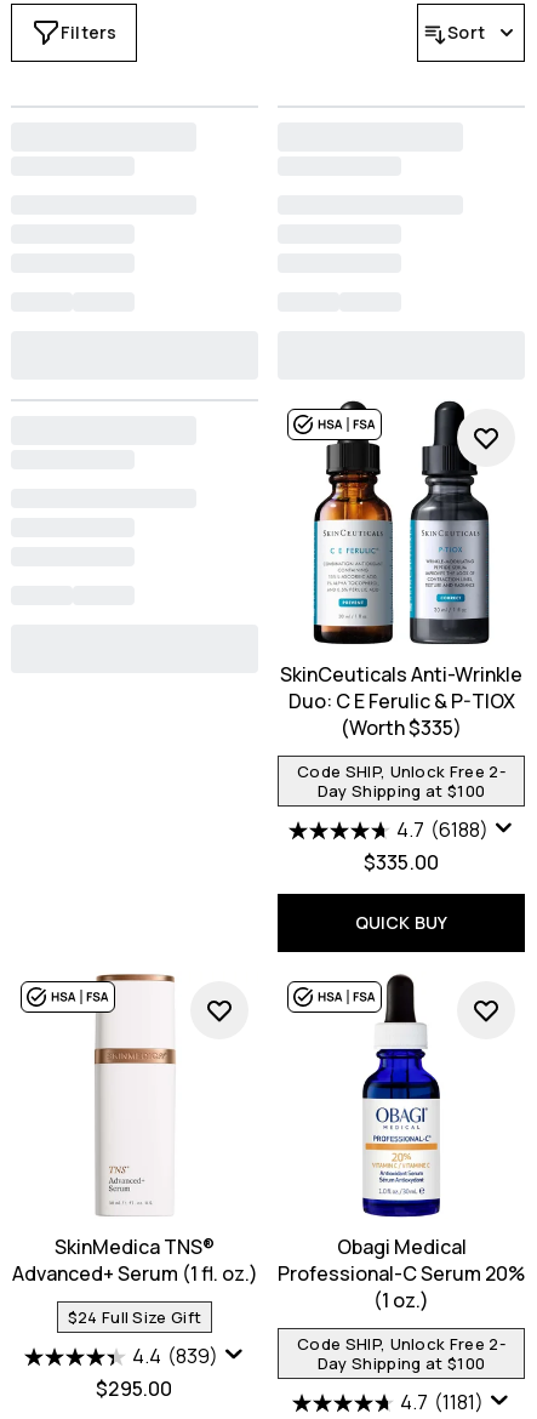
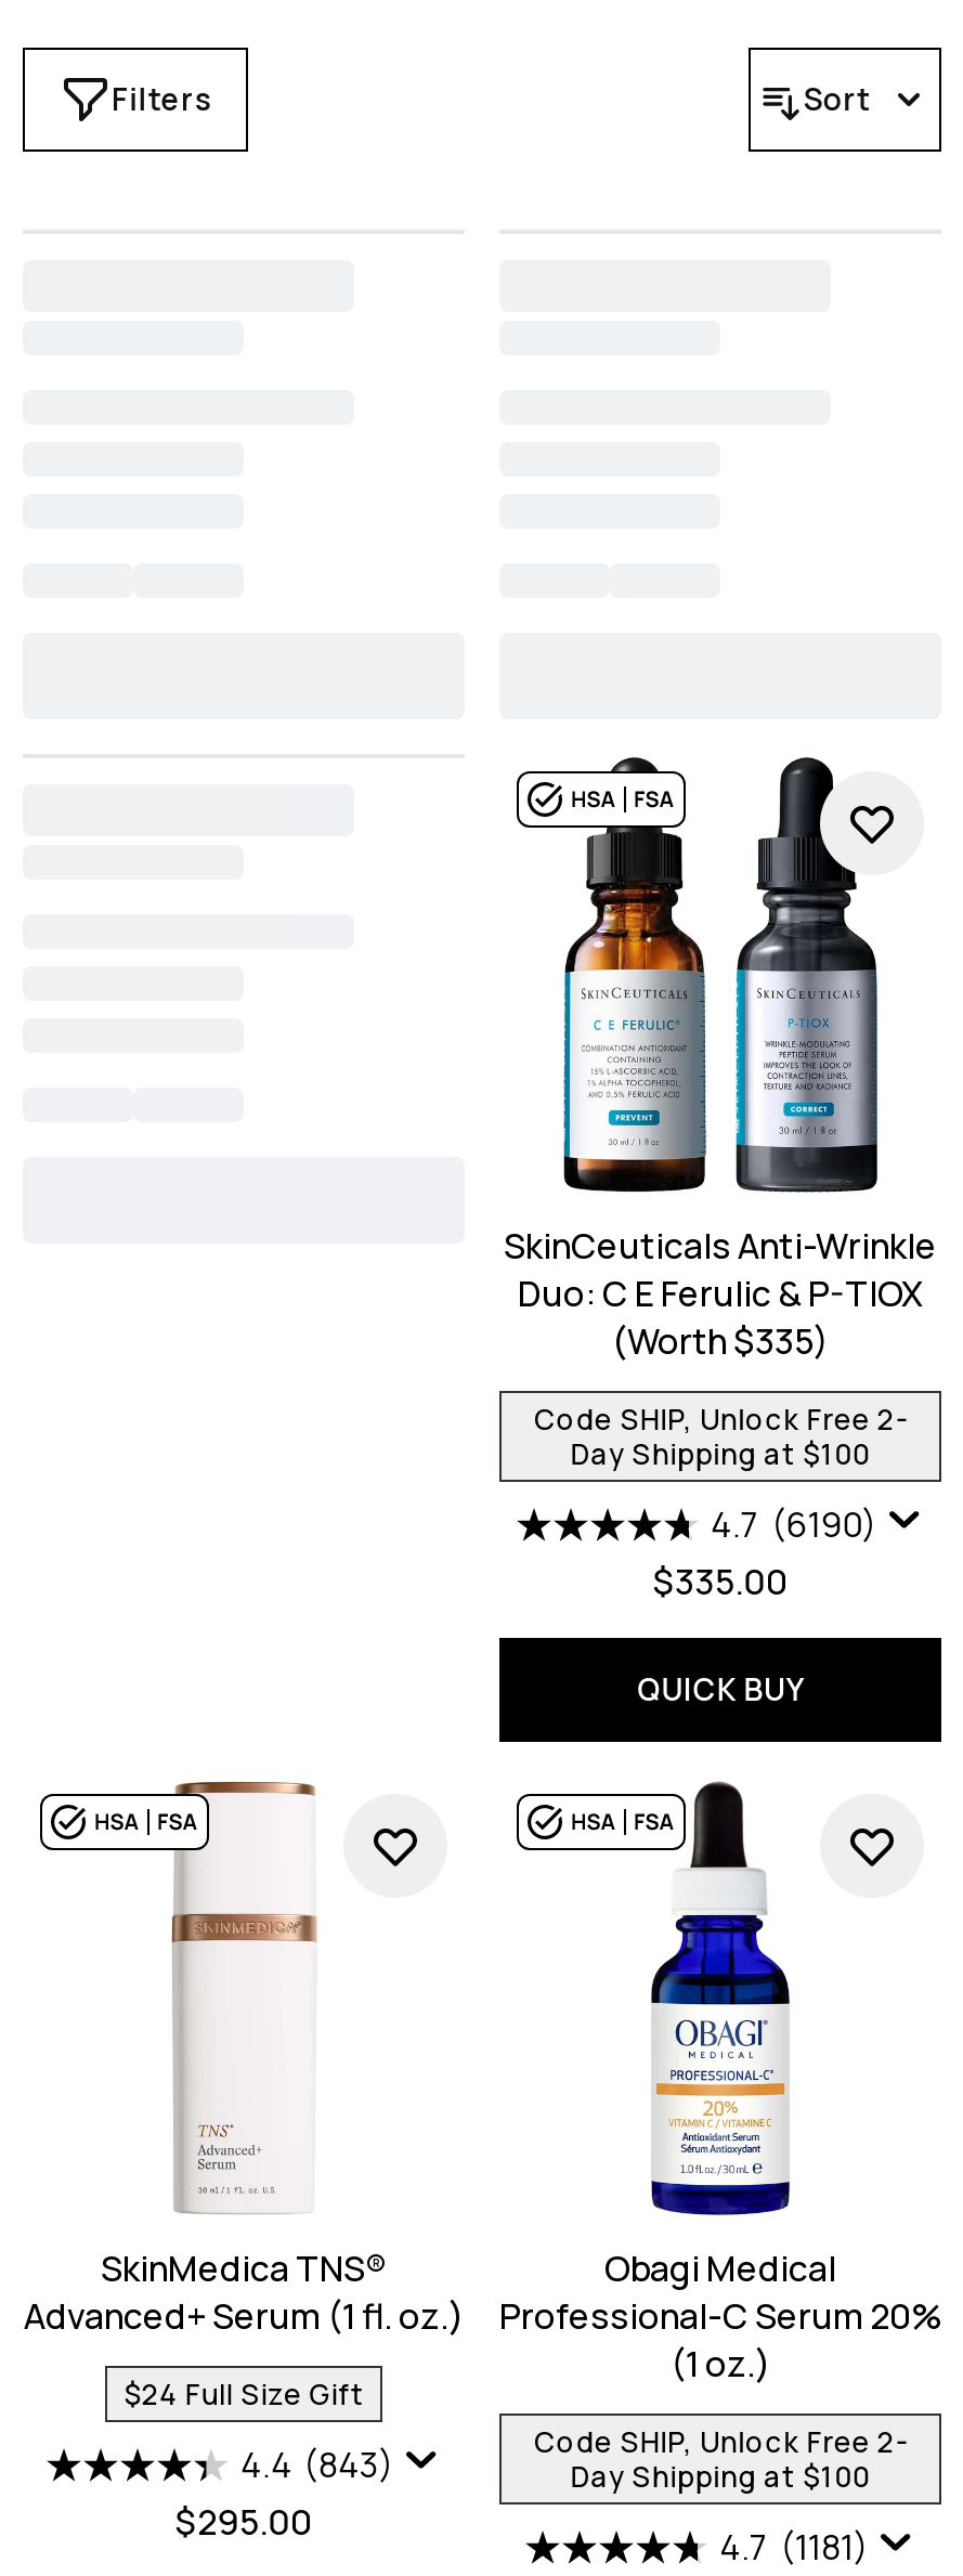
[396,817,488,844] 4.7 (6188) -> [710,1501,877,1548] 4.7 (6190)
[133,1343,219,1370] 4.4 (839) -> [240,2441,394,2488] 4.4 (843)

